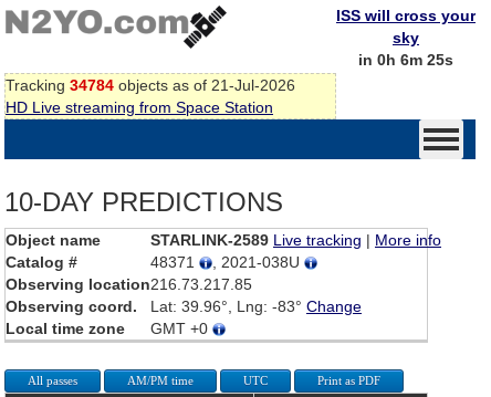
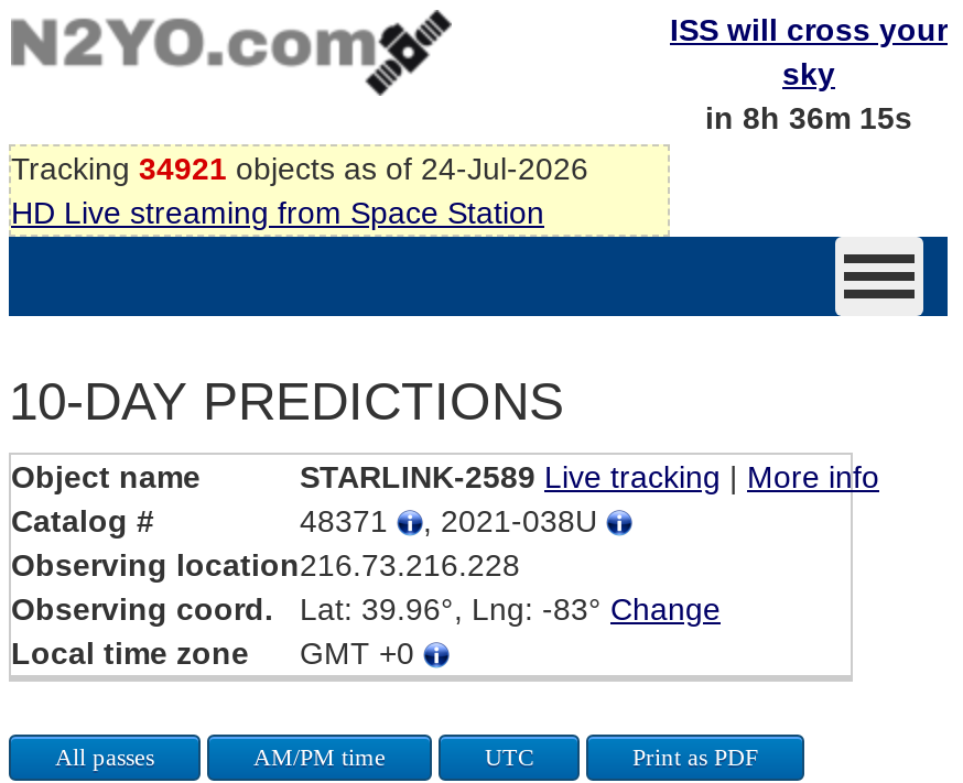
[358,51,453,69] in 0h 6m 25s -> [705,100,912,135] in 8h 36m 15s
[6,76,295,94] Tracking 34784 objects as of 21-Jul-2026 -> [11,150,588,186] Tracking 34921 objects as of 24-Jul-2026
[6,275,252,293] Observing location216.73.217.85 -> [11,547,520,583] Observing location216.73.216.228

